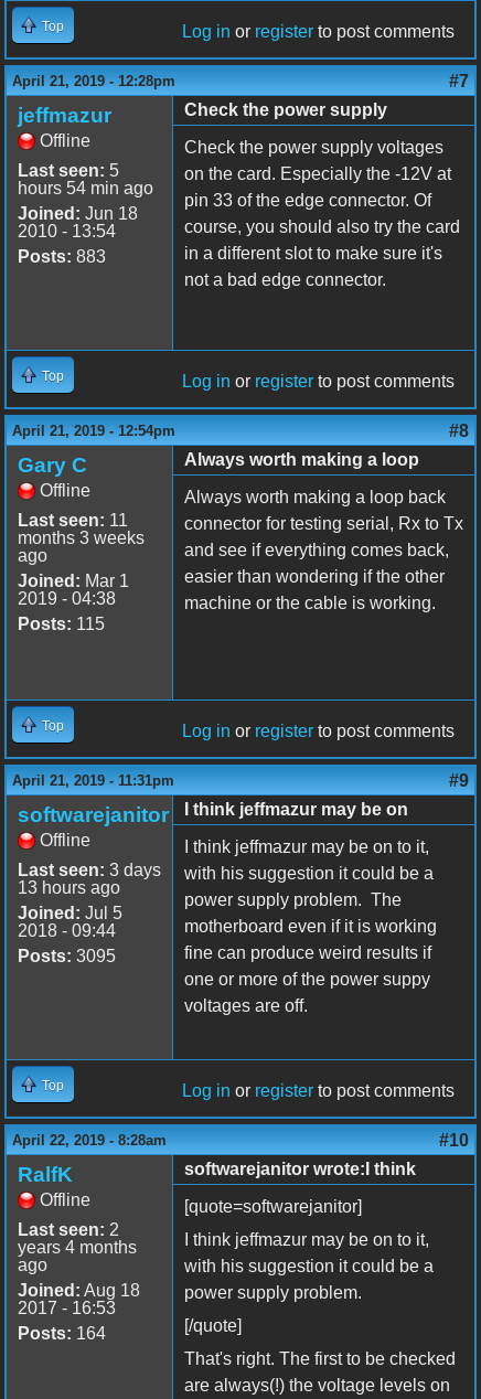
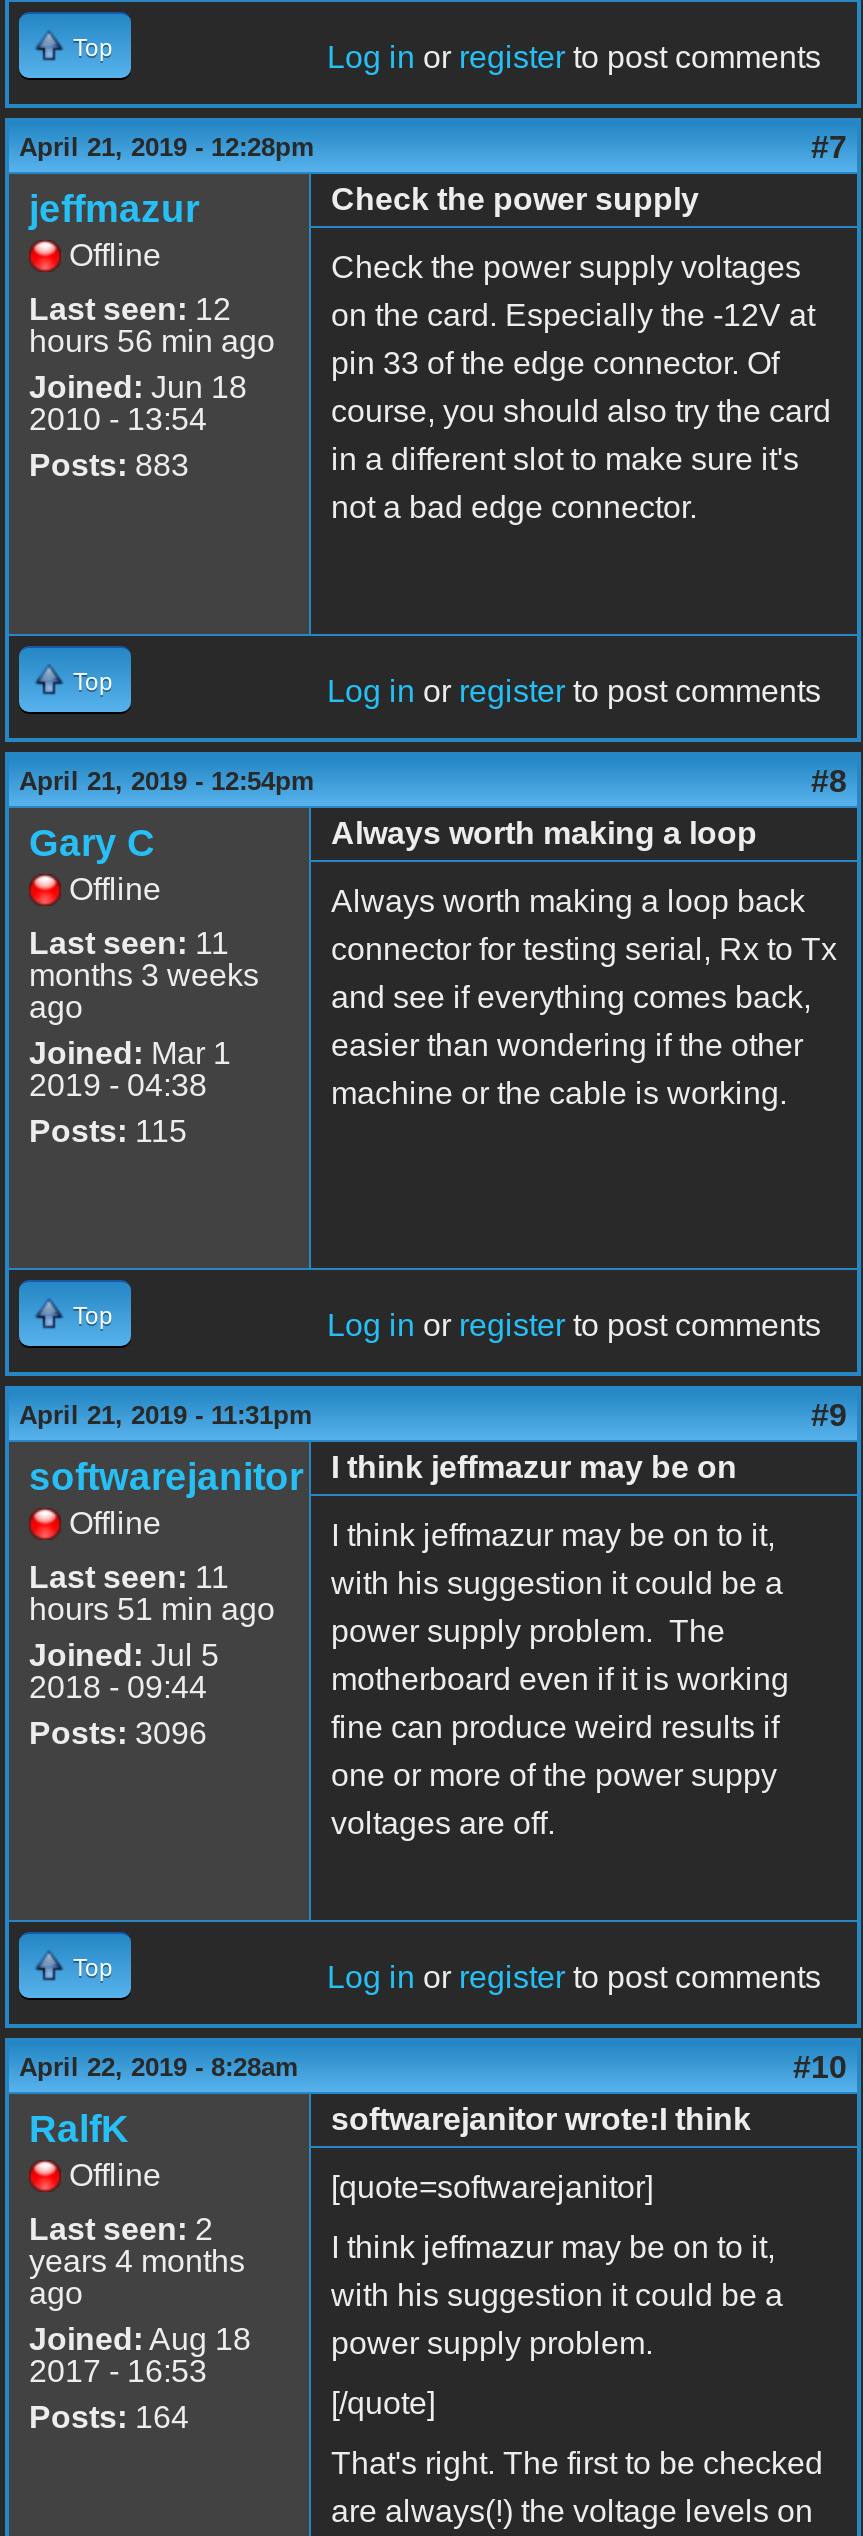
[18,161,119,180] Last seen: 5 -> [29,292,231,326] Last seen: 12
[18,179,153,197] hours 54 min ago -> [29,324,275,358] hours 56 min ago
[18,860,161,897] Last seen: 3 days | 13 hours ago -> [29,1560,275,1626] Last seen: 11 | hours 51 min ago
[18,947,116,965] Posts: 3095 -> [29,1716,207,1750] Posts: 3096

